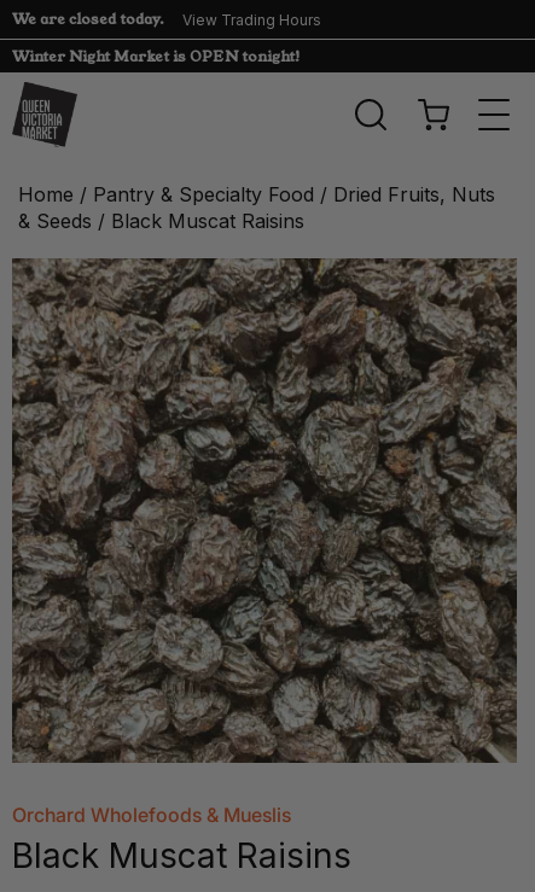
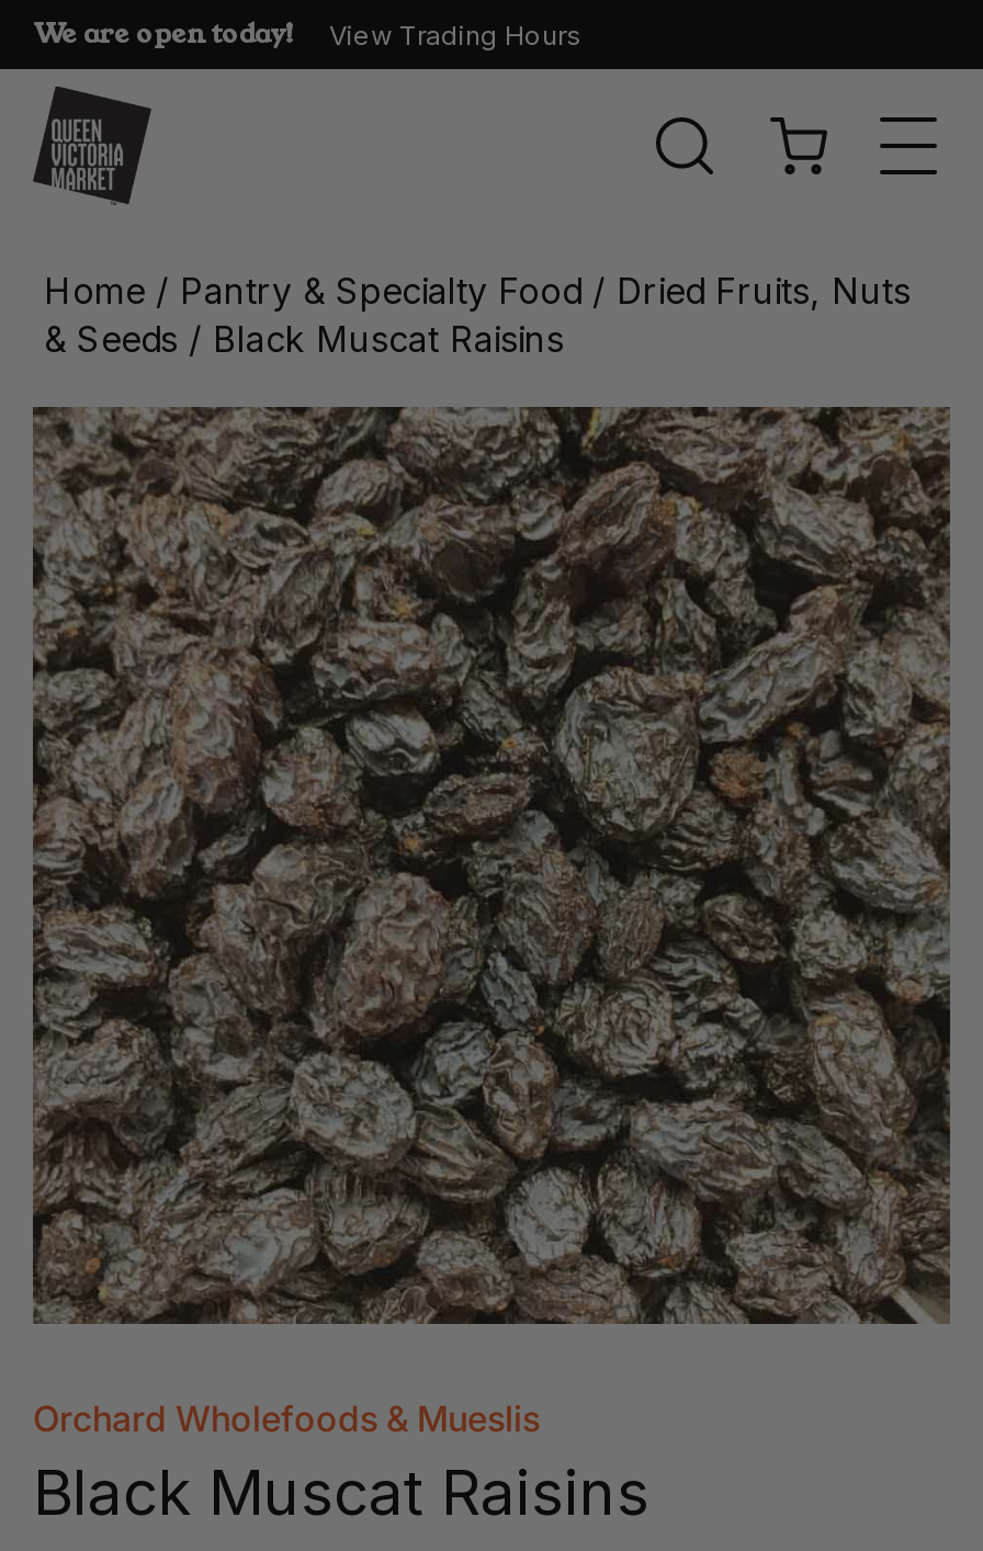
[12,8,164,29] We are closed today. -> [33,14,296,52] We are open today!
[12,45,301,66] Winter Night Market is OPEN tonight! -> none

